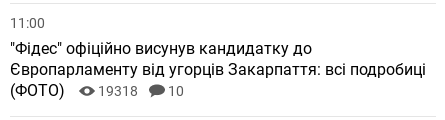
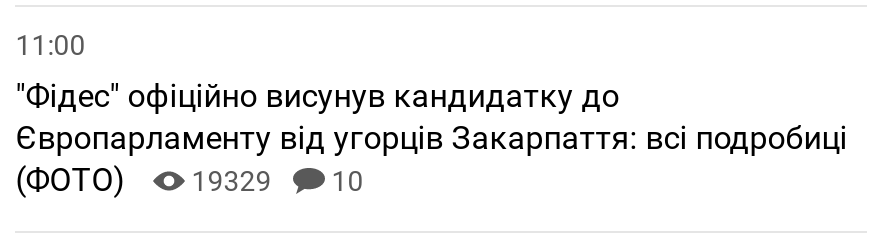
[10,81,184,100] (ФОТО) 19318 10 -> [15,162,363,200] (ФОТО) 19329 10

